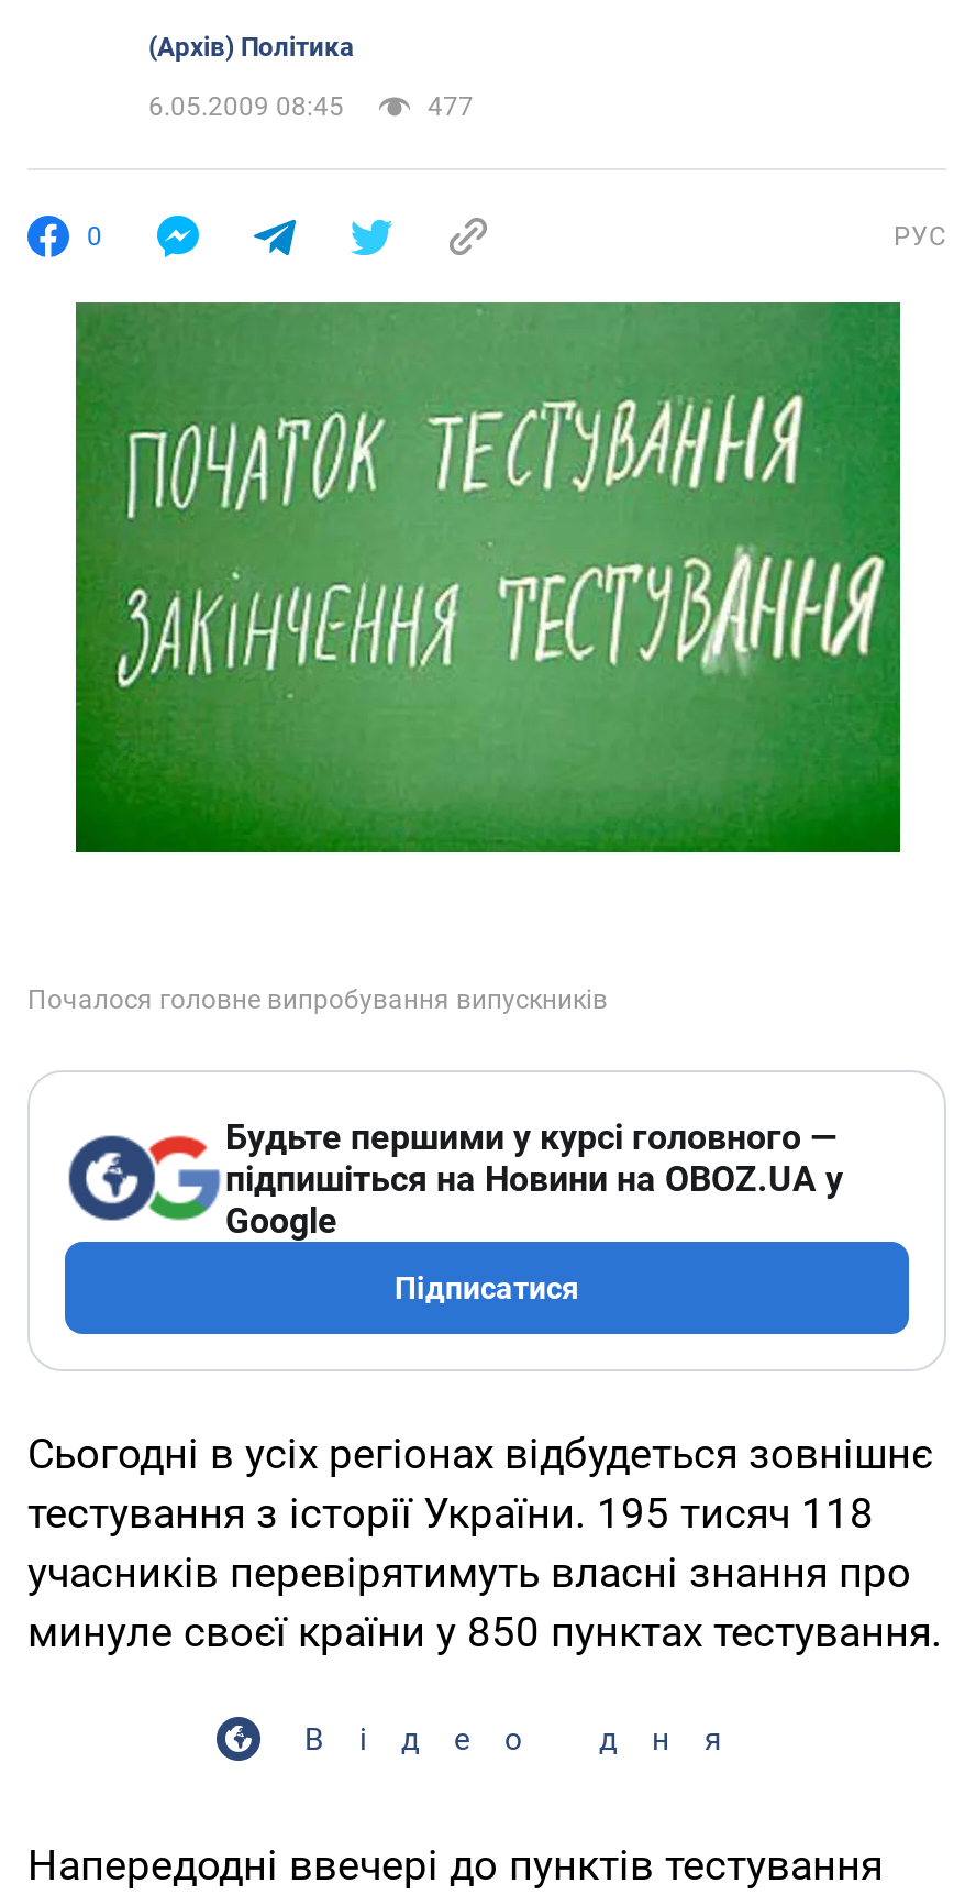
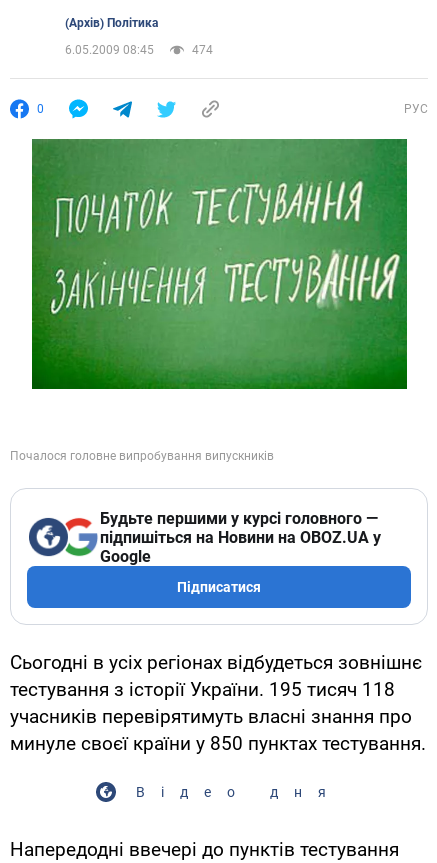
[428,91,474,122] 477 -> [192,43,213,57] 474

